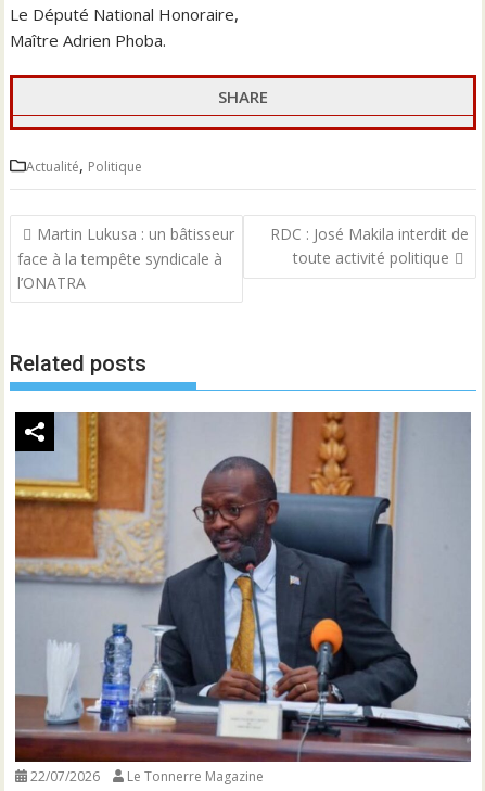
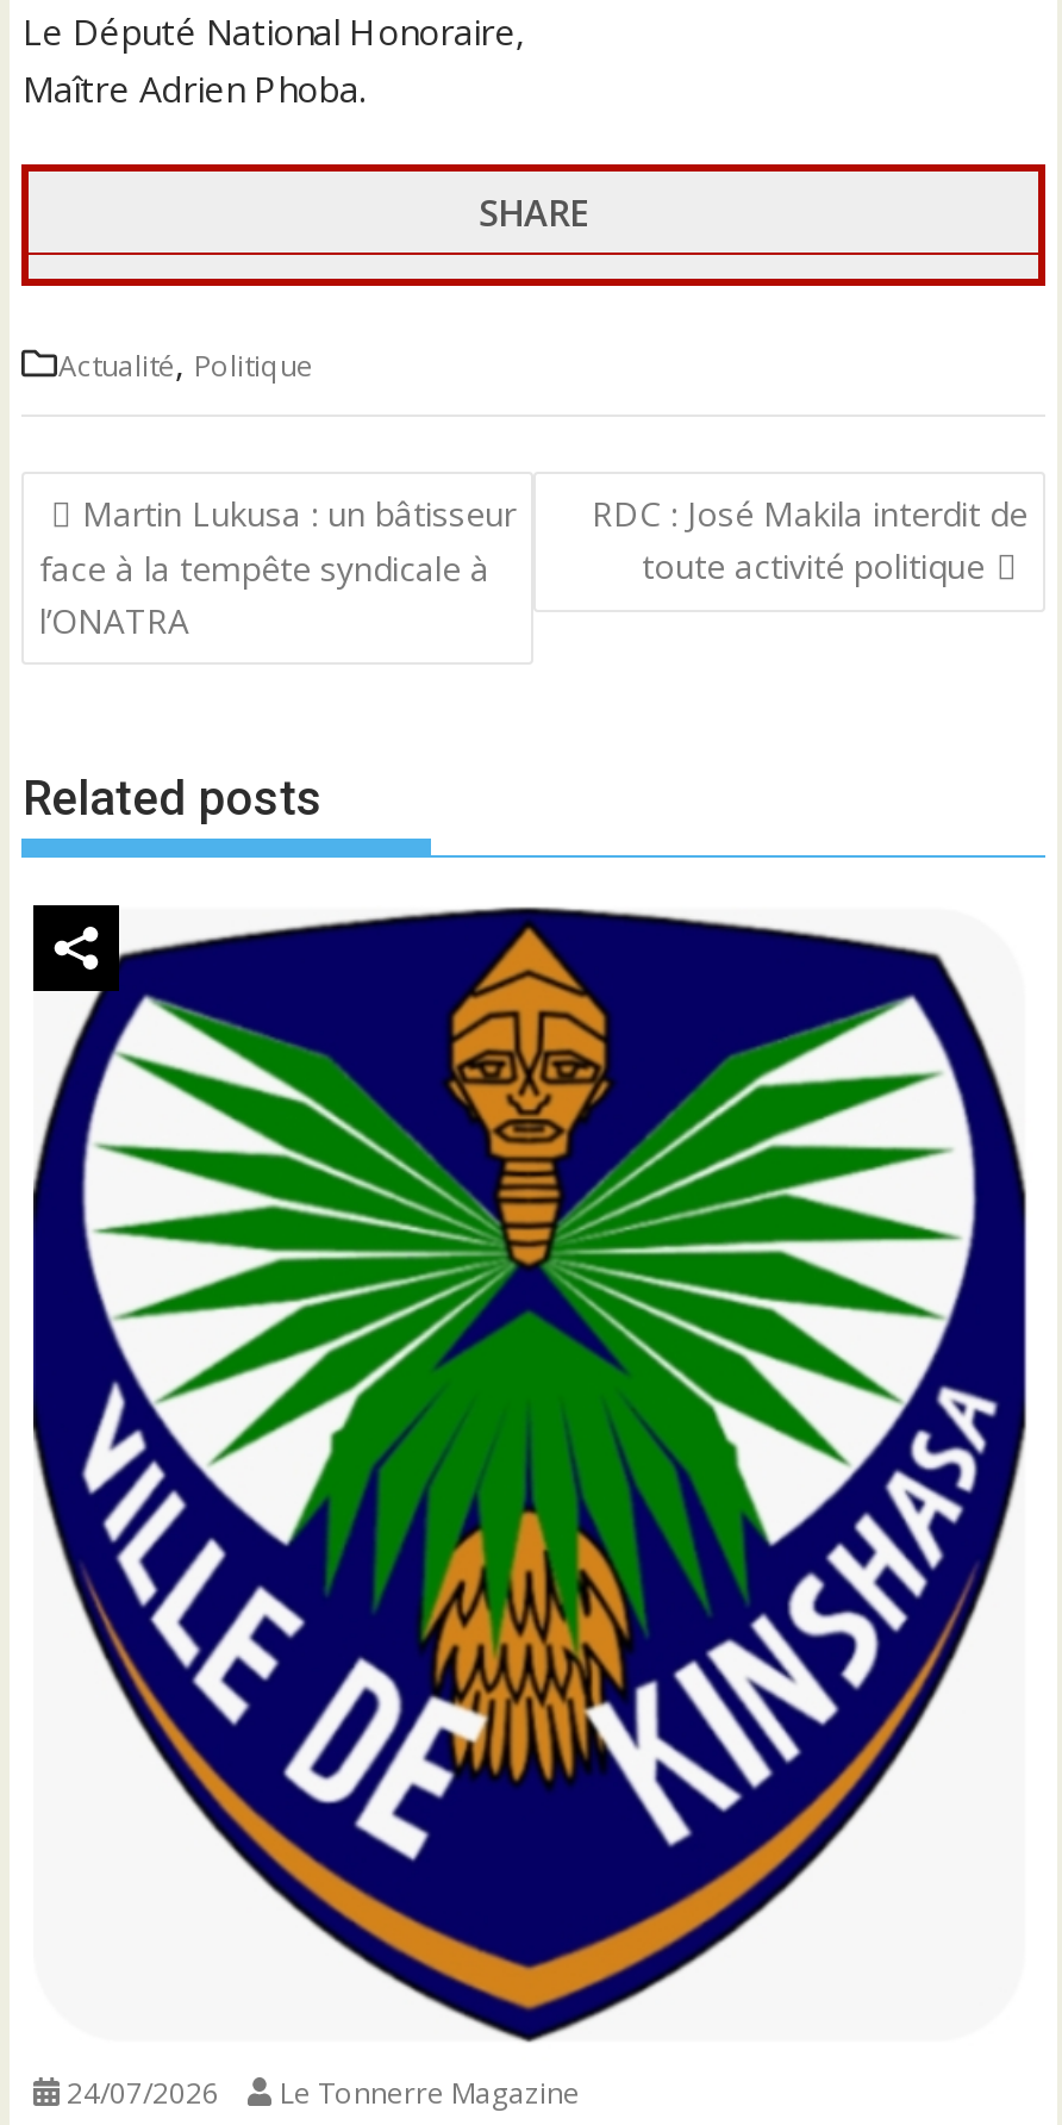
[14,411,472,785] [image] | 22/07/2026 Le Tonnerre Magazine -> [31,908,1031,2113] [image] | 24/07/2026 Le Tonnerre Magazine

